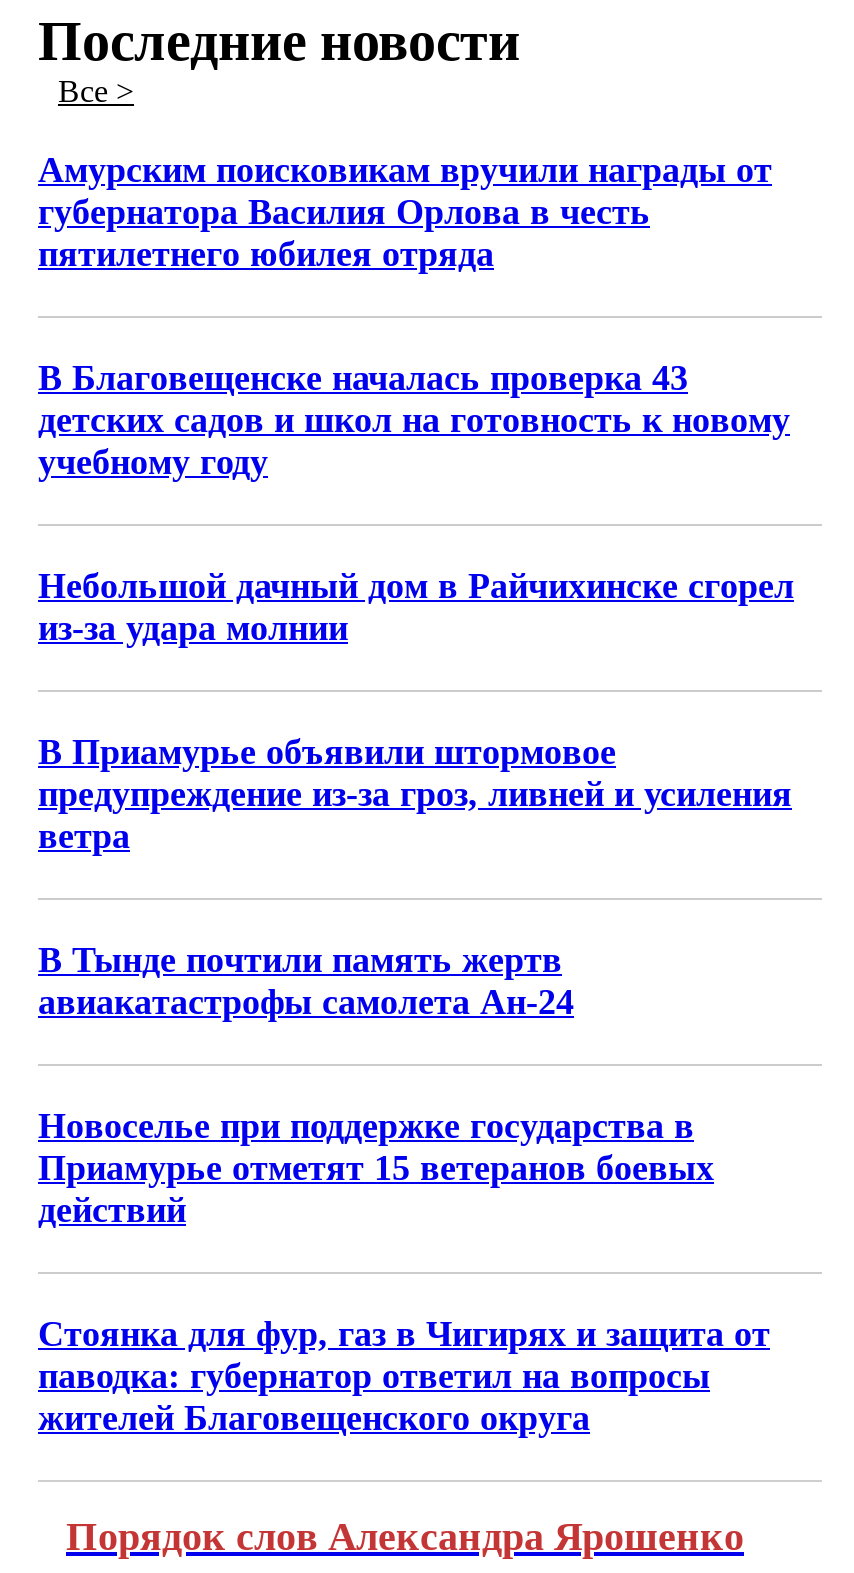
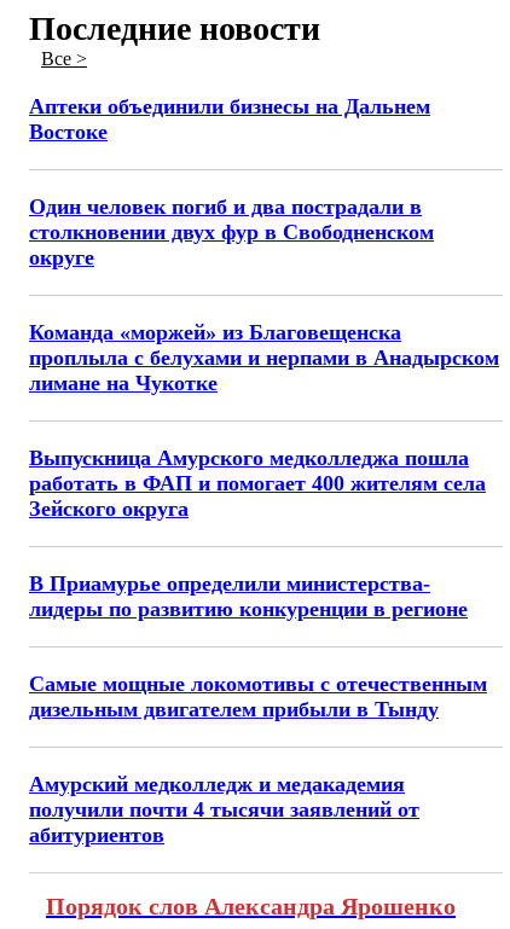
[38,151,772,275] Амурским поисковикам вручили награды от | губернатора Василия Орлова в честь | пятилетнего юбилея отряда -> [29,95,430,144] Аптеки объединили бизнесы на Дальнем | Востоке
[38,359,790,483] В Благовещенске началась проверка 43 | детских садов и школ на готовность к новому | учебному году -> [29,195,434,270] Один человек погиб и два пострадали в | столкновении двух фур в Свободненском | округе
[38,567,794,649] Небольшой дачный дом в Райчихинске сгорел | из-за удара молнии -> [29,320,499,395] Команда «моржей» из Благовещенска | проплыла с белухами и нерпами в Анадырском | лимане на Чукотке
[38,733,792,857] В Приамурье объявили штормовое | предупреждение из-за гроз, ливней и усиления | ветра -> [29,446,486,521] Выпускница Амурского медколледжа пошла | работать в ФАП и помогает 400 жителям села | Зейского округа
[38,941,574,1023] В Тынде почтили память жертв | авиакатастрофы самолета Ан-24 -> [29,572,468,621] В Приамурье определили министерства- | лидеры по развитию конкуренции в регионе
[38,1107,714,1231] Новоселье при поддержке государства в | Приамурье отметят 15 ветеранов боевых | действий -> [29,672,487,722] Самые мощные локомотивы с отечественным | дизельным двигателем прибыли в Тынду
[38,1315,770,1439] Стоянка для фур, газ в Чигирях и защита от | паводка: губернатор ответил на вопросы | жителей Благовещенского округа -> [29,772,419,847] Амурский медколледж и медакадемия | получили почти 4 тысячи заявлений от | абитуриентов

